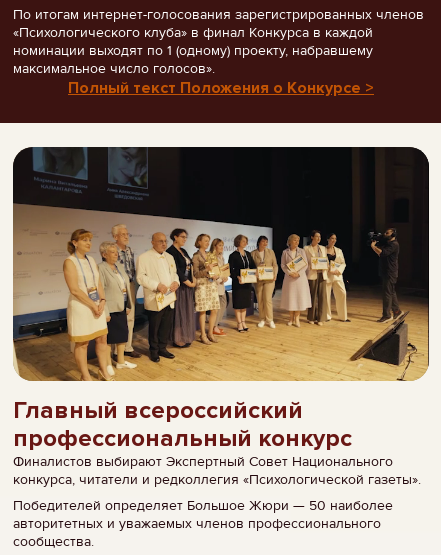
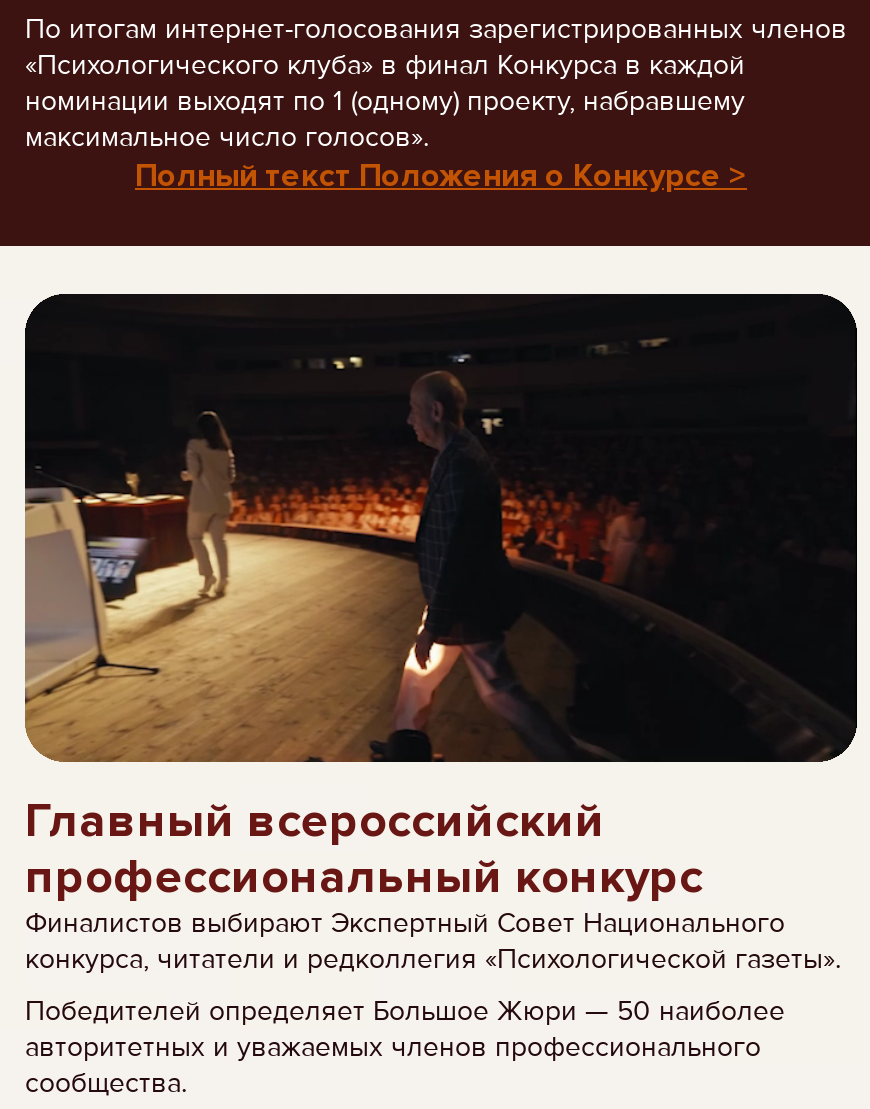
[12,147,430,382] [image] -> [23,296,859,764] [image]

